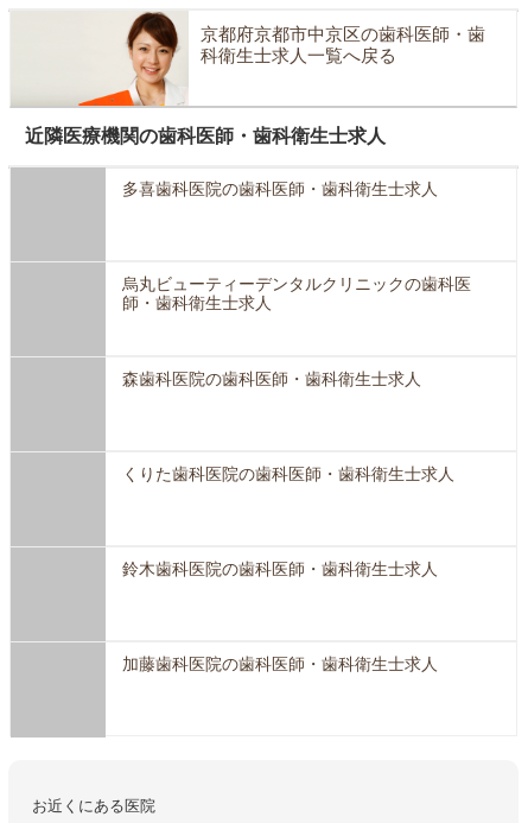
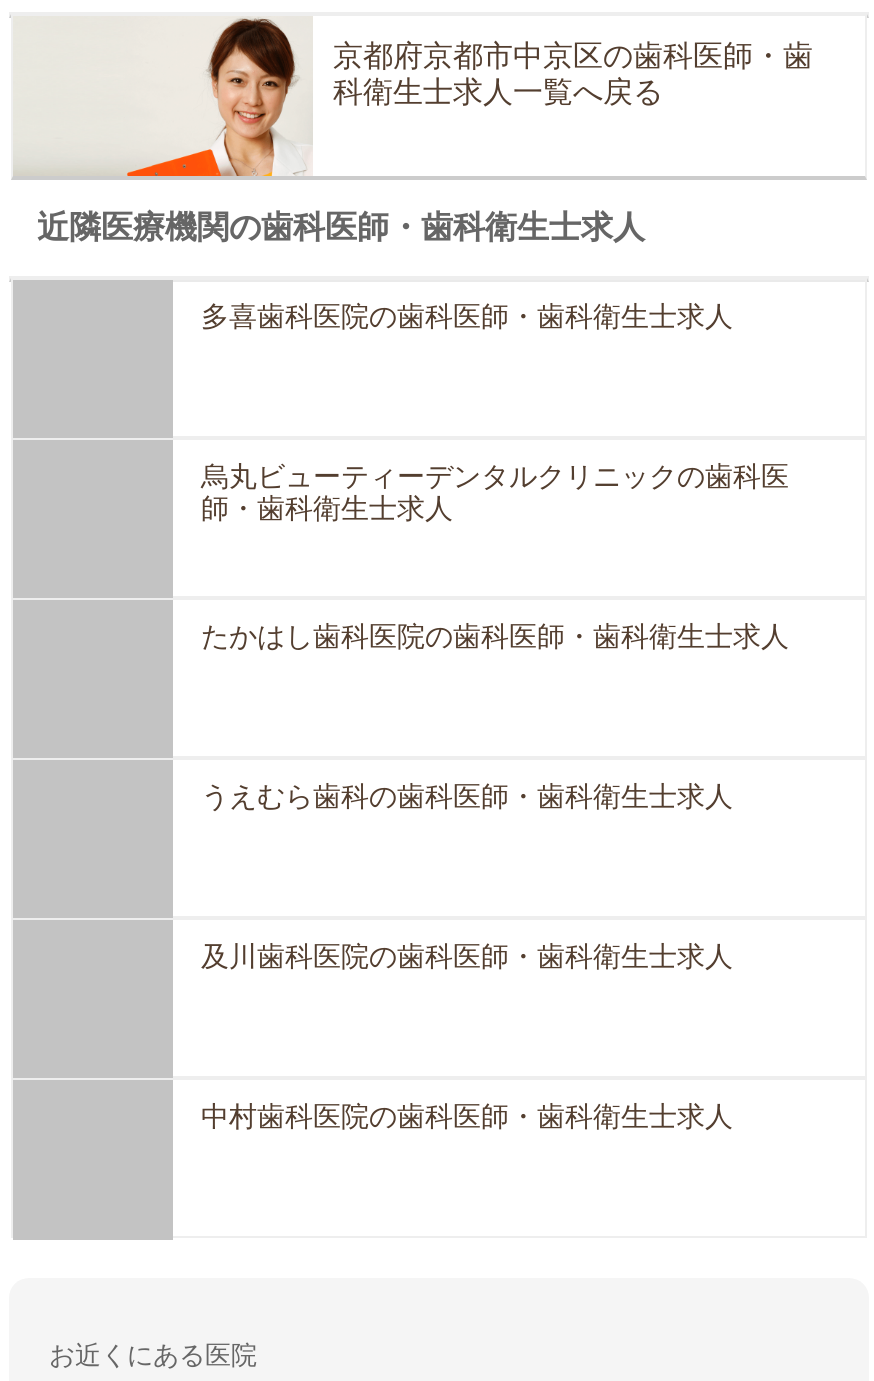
[122,370,421,389] 森歯科医院の歯科医師・歯科衛生士求人 -> [201,621,789,653] たかはし歯科医院の歯科医師・歯科衛生士求人
[122,465,454,484] くりた歯科医院の歯科医師・歯科衛生士求人 -> [201,781,733,813] うえむら歯科の歯科医師・歯科衛生士求人
[122,560,438,579] 鈴木歯科医院の歯科医師・歯科衛生士求人 -> [201,941,733,973] 及川歯科医院の歯科医師・歯科衛生士求人
[122,655,438,674] 加藤歯科医院の歯科医師・歯科衛生士求人 -> [201,1101,733,1133] 中村歯科医院の歯科医師・歯科衛生士求人

